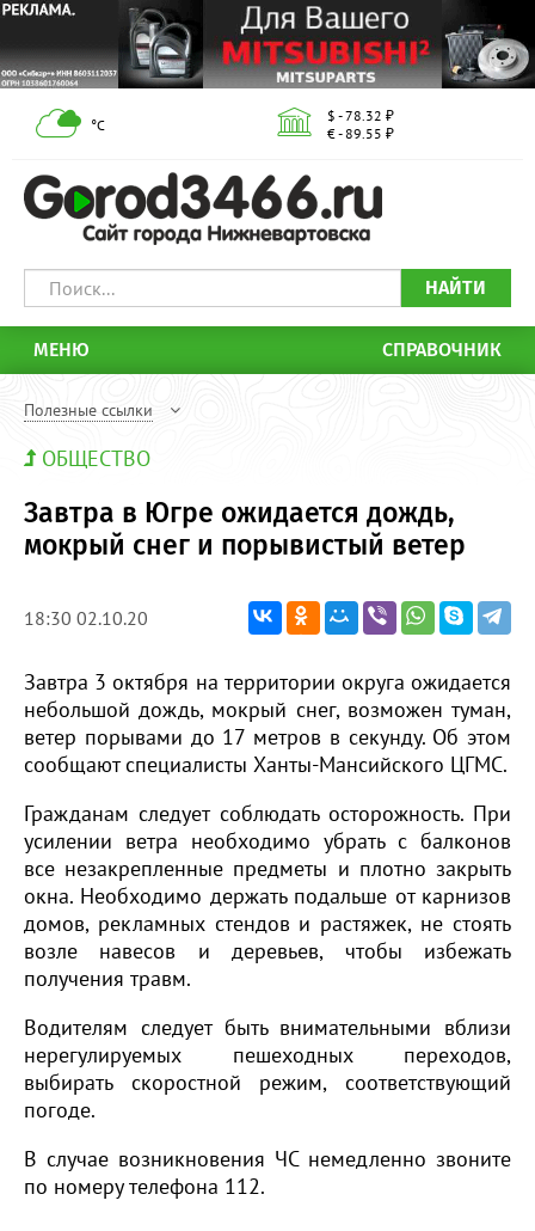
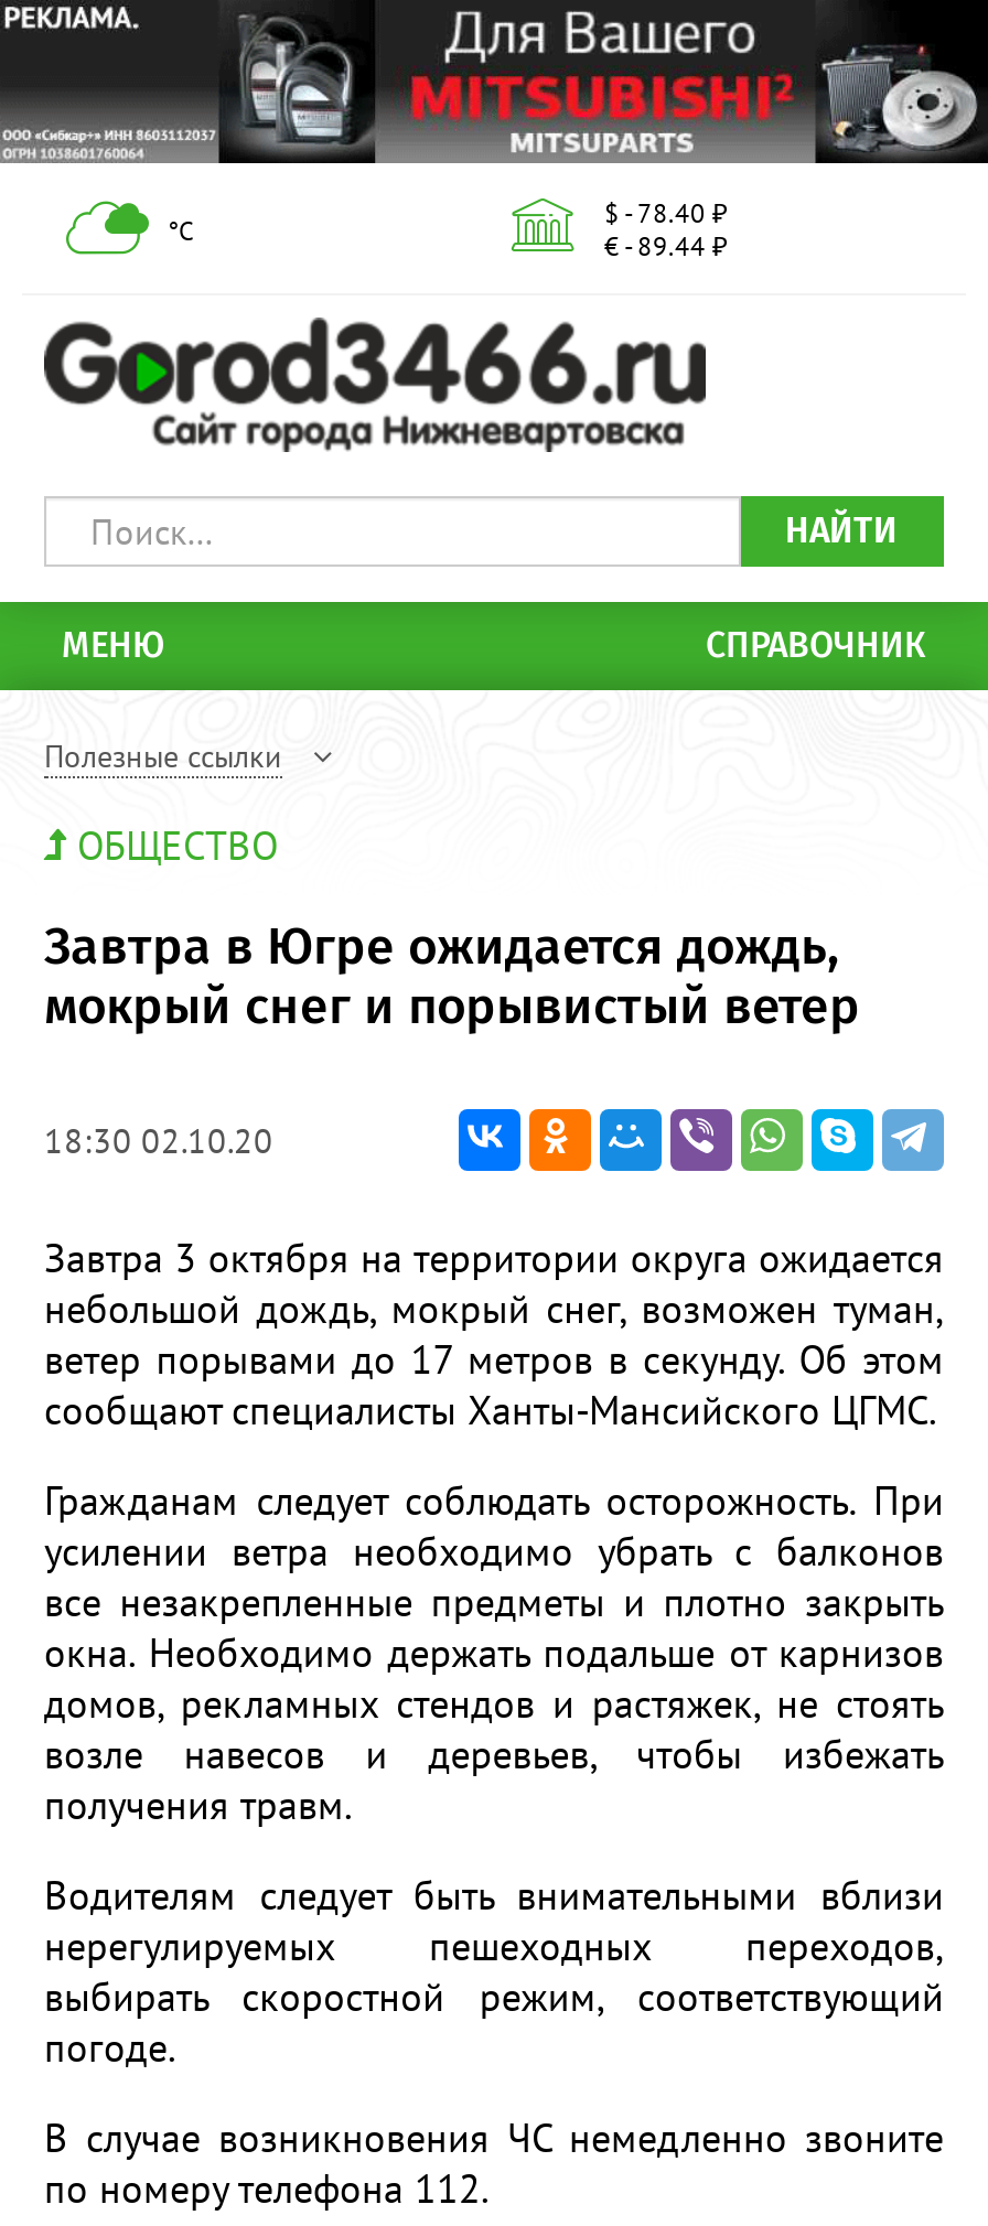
[327,106,394,124] $ - 78.32 ₽ -> [604,196,728,229] $ - 78.40 ₽
[327,124,394,142] € - 89.55 ₽ -> [604,229,728,262] € - 89.44 ₽

